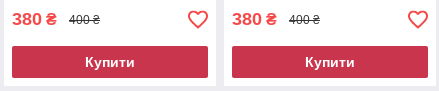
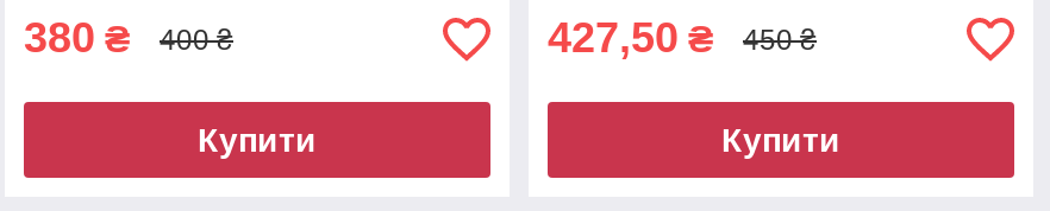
[232,9,277,29] 380 ₴ -> [548,15,714,63] 427,50 ₴
[289,13,320,27] 400 ₴ -> [743,23,817,57] 450 ₴

